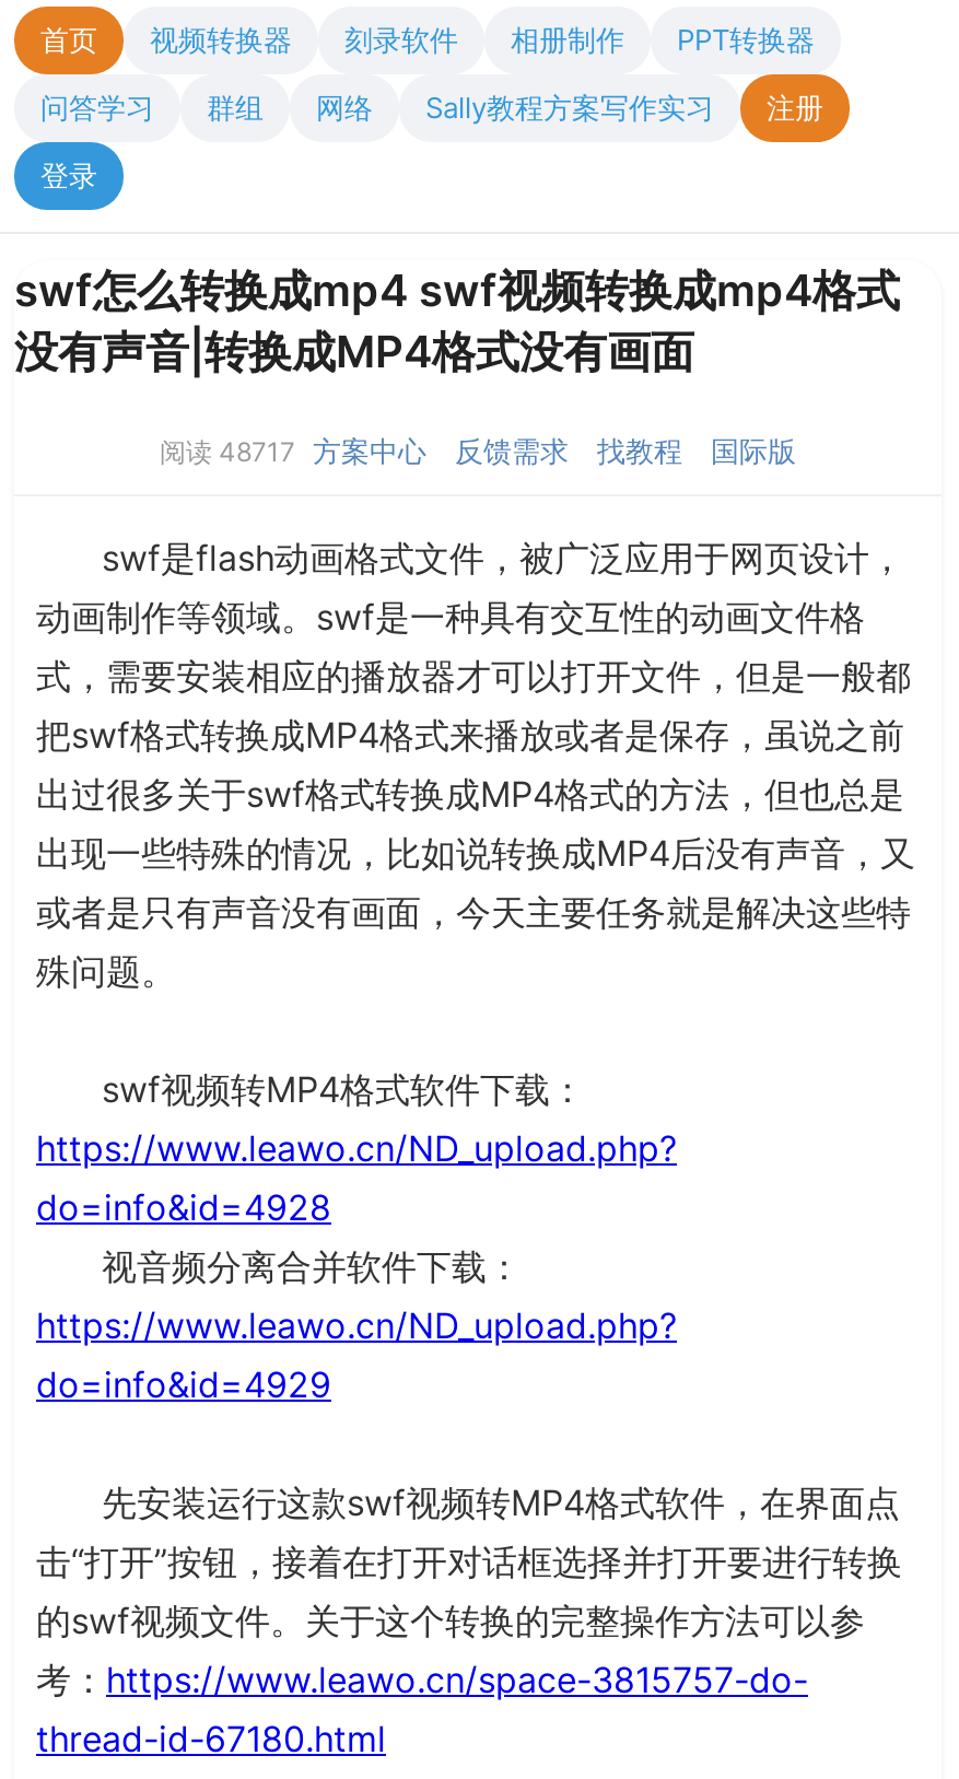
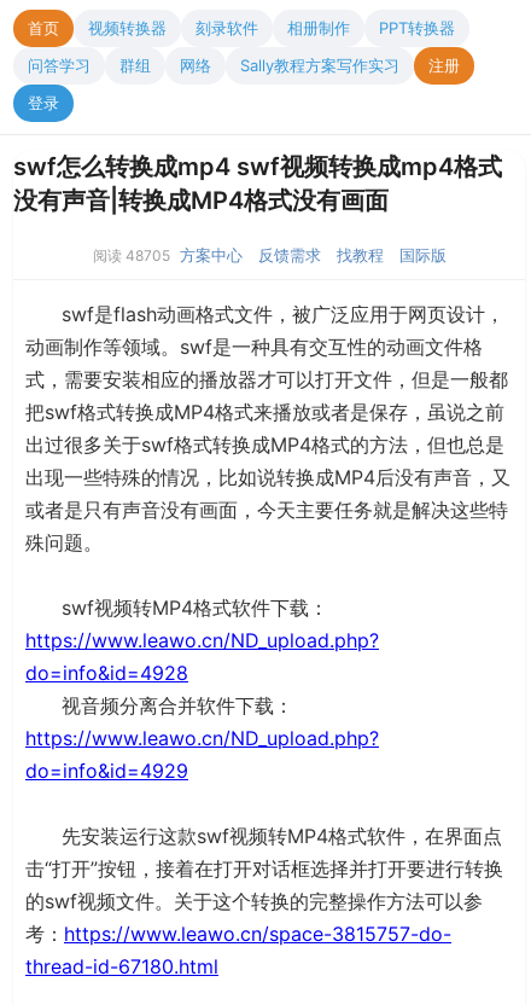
[160,433,426,468] 阅读 48717 方案中心 -> [92,245,242,265] 阅读 48705 方案中心

